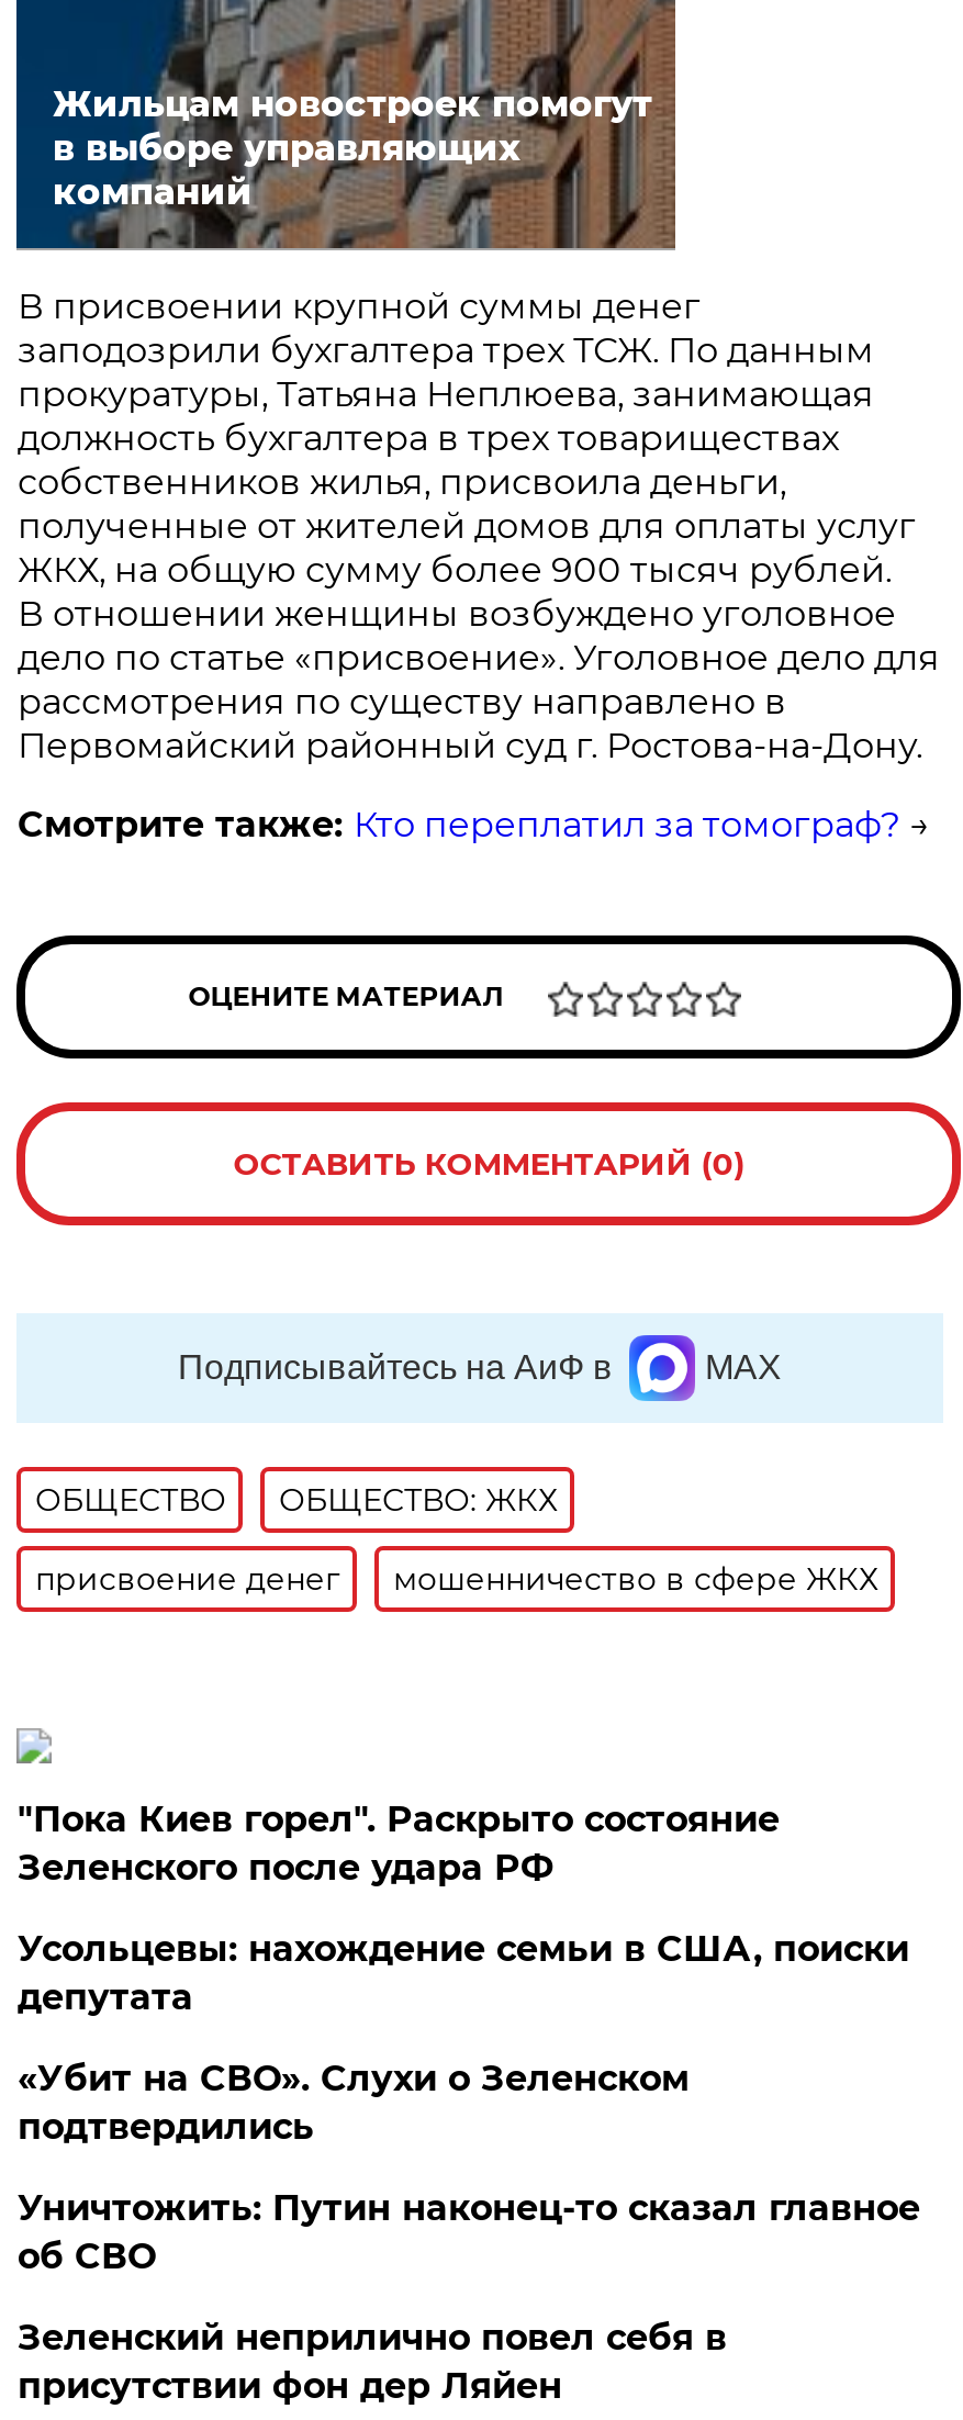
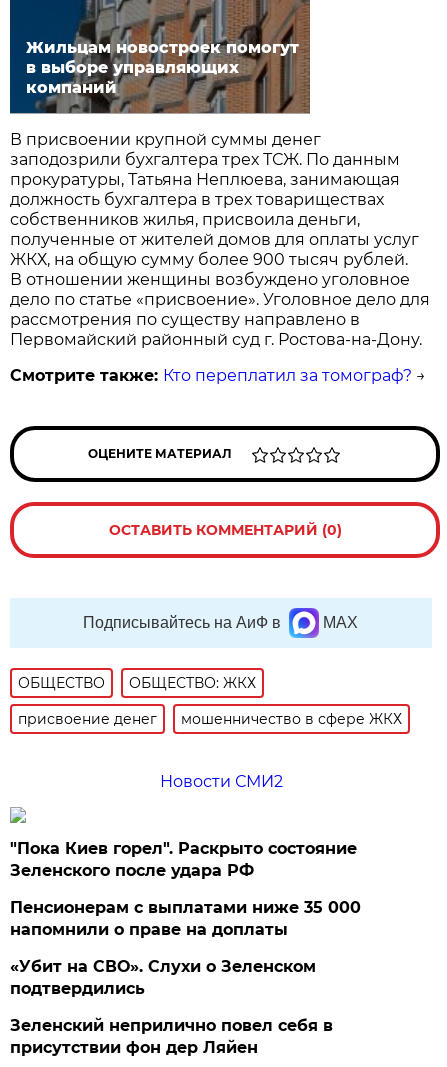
none -> [160,772,283,791] Новости СМИ2
moved [17,1798,779,1888] -> [10,839,357,880]: "Пока Киев горел". Раскрыто состояние | Зеленского после удара РФ
[17,1928,909,2018] Усольцевы: нахождение семьи в США, поиски | депутата -> [10,898,361,939] Пенсионерам с выплатами ниже 35 000 | напомнили о праве на доплаты
moved [17,2057,689,2147] -> [10,957,316,998]: «Убит на СВО». Слухи о Зеленском | подтвердились
[17,2187,920,2277] Уничтожить: Путин наконец-то сказал главное | об СВО -> none

